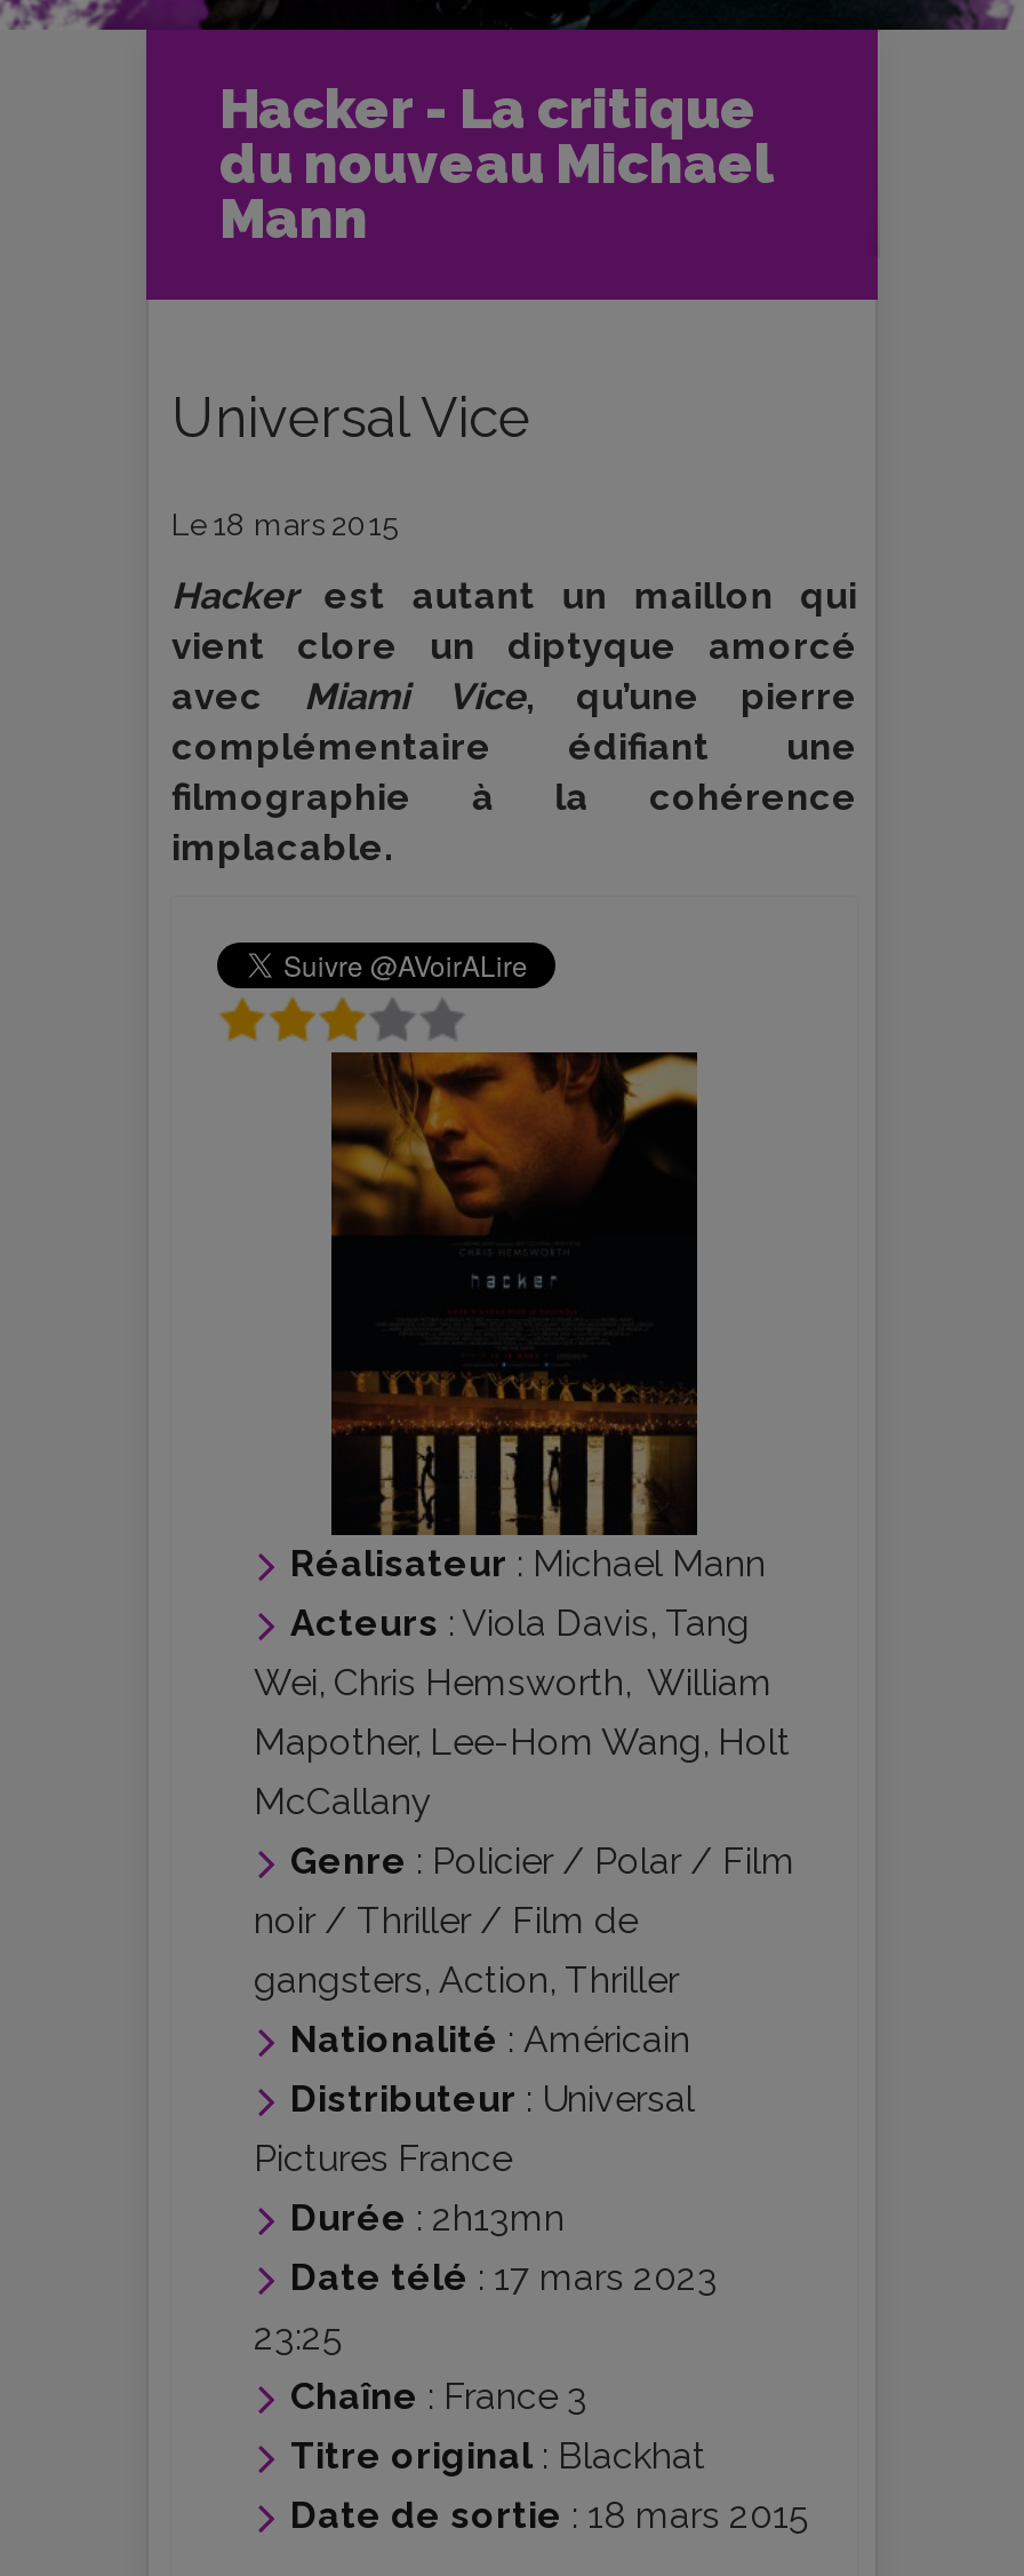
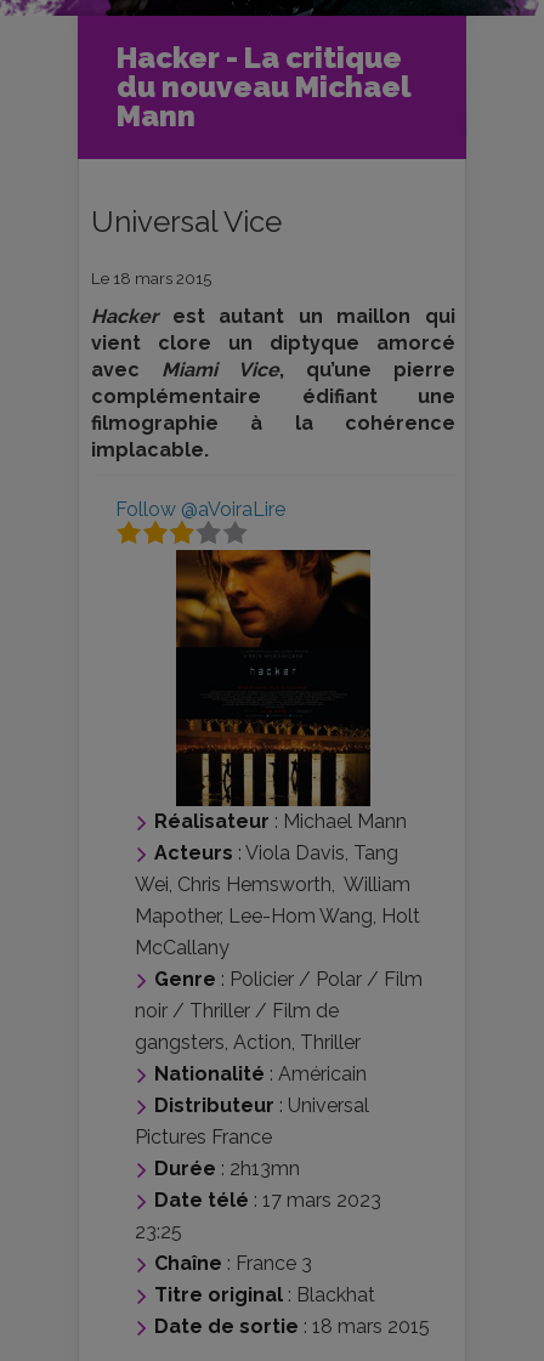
none -> [115,498,285,521] Follow @aVoiraLire

